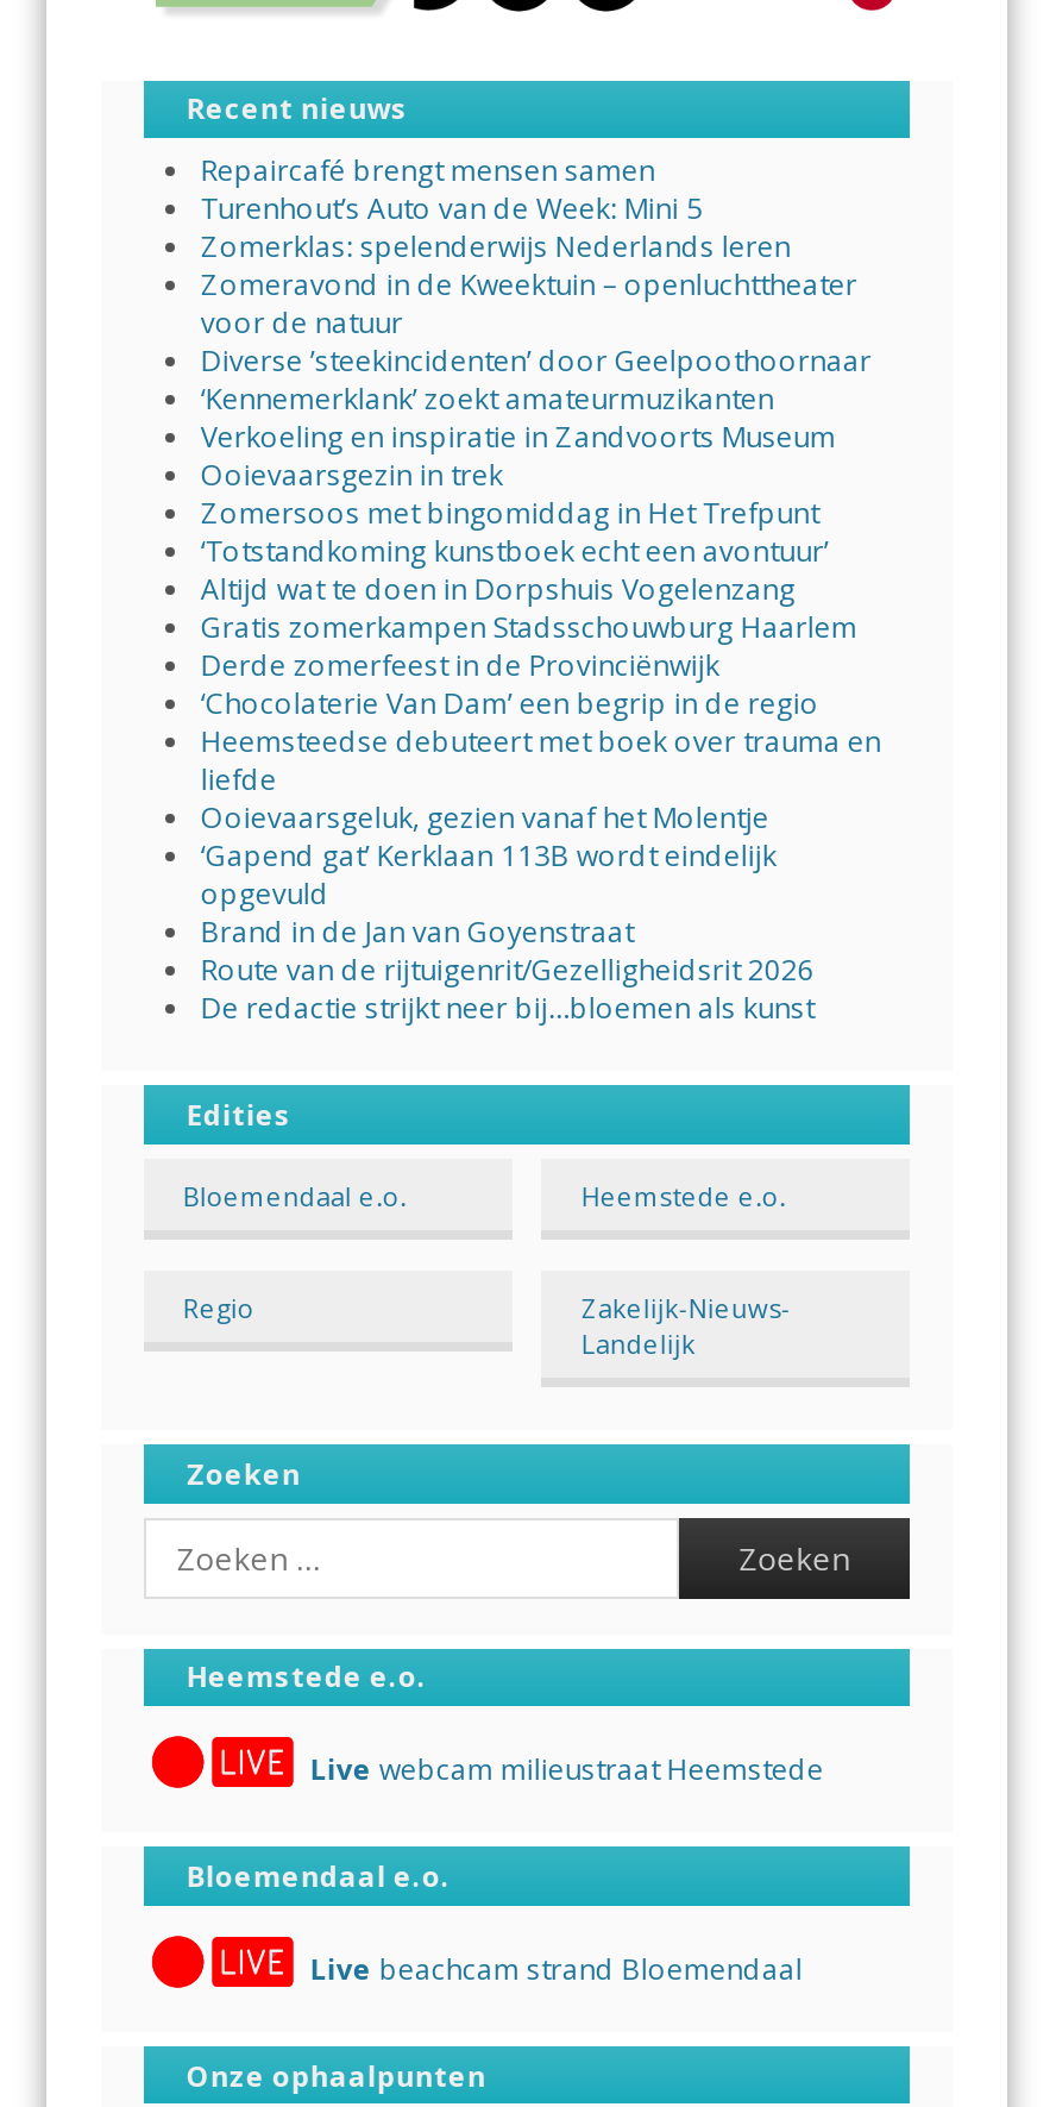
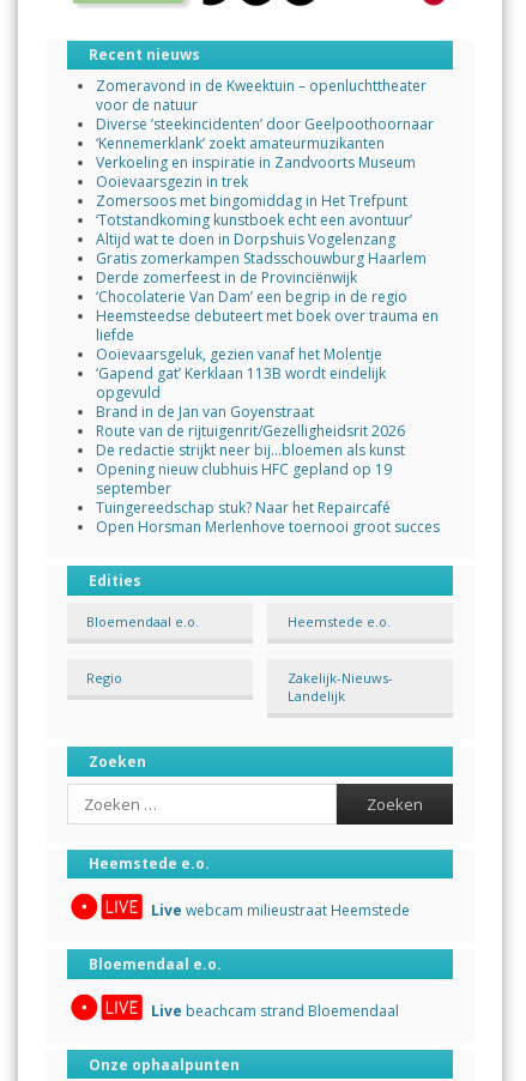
[201,150,791,267] Repaircafé brengt mensen samen | Turenhout’s Auto van de Week: Mini 5 | Zomerklas: spelenderwijs Nederlands leren -> none
moved [201,265,881,1028] -> [96,76,438,460]: Zomeravond in de Kweektuin – openluchttheater | voor de natuur | Diverse ’steekincidenten’ door Geelpoothoornaar | ... | Route van de rijtuigenrit/Gezelligheidsrit 2026 | De redactie strijkt neer bij…bloemen als kunst
none -> [96,459,440,537] Opening nieuw clubhuis HFC gepland op 19 | september | Tuingereedschap stuk? Naar het Repaircafé | Open Horsman Merlenhove toernooi groot succes

